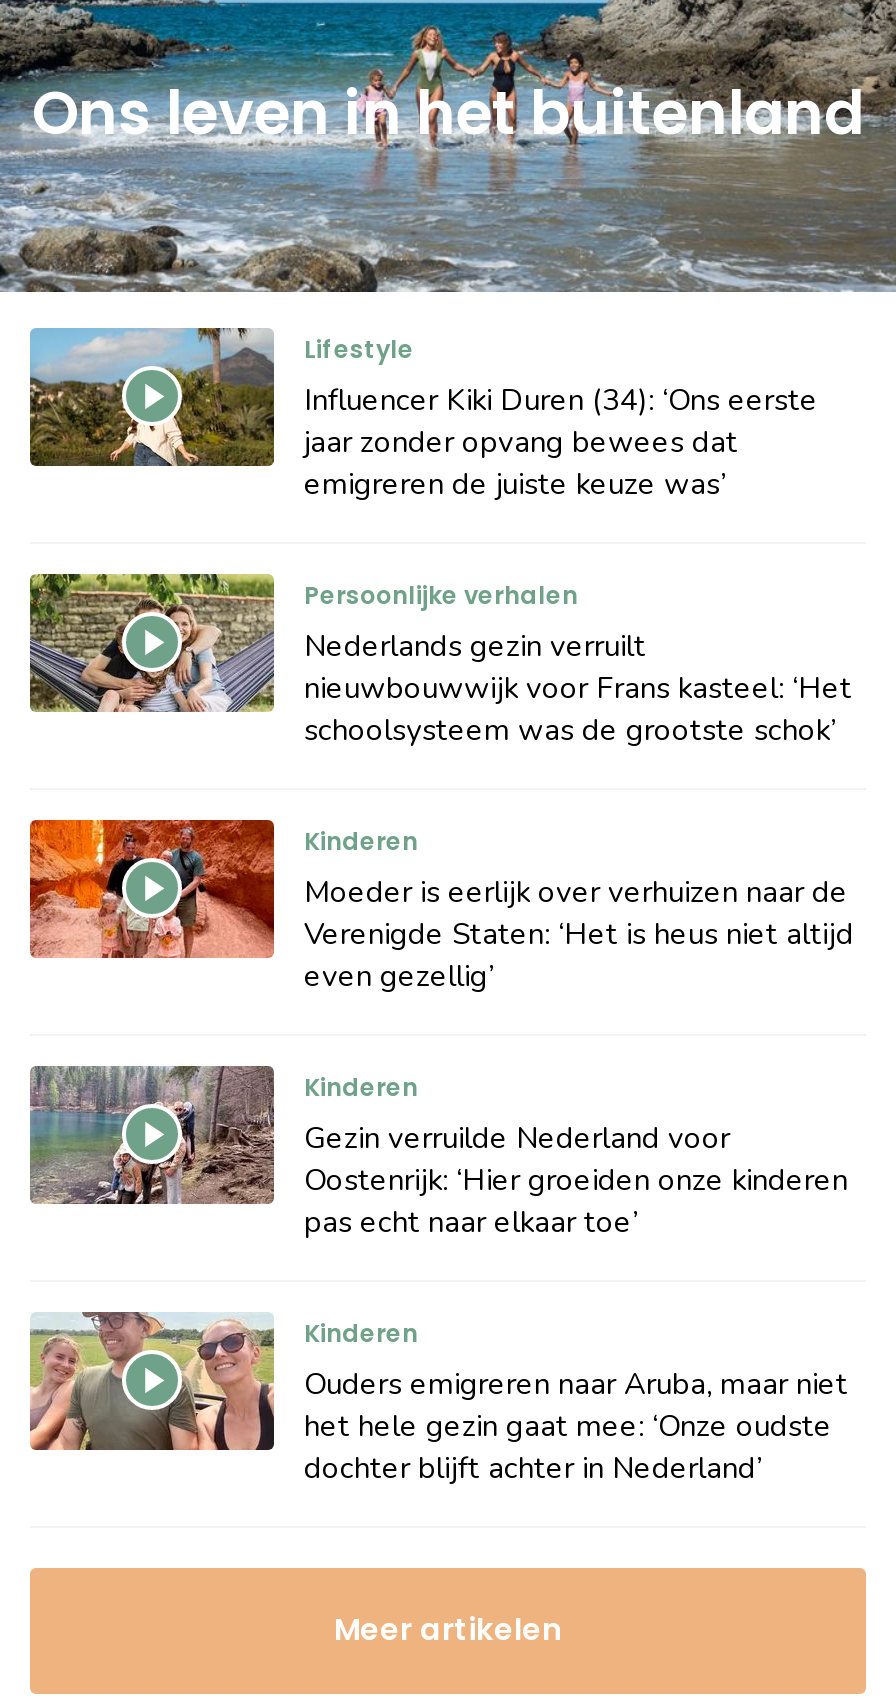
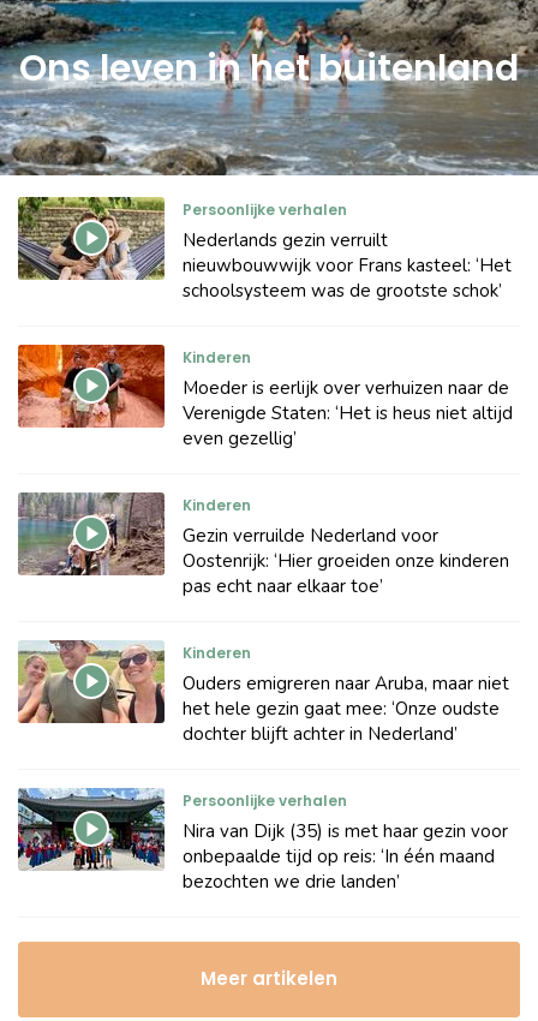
[28,326,818,504] [image] | Lifestyle | Influencer Kiki Duren (34): ‘Ons eerste | jaar zonder opvang bewees dat | emigreren de juiste keuze was’ -> none
moved [26,570,854,1488] -> [16,195,513,746]: [image] | Persoonlijke verhalen | Nederlands gezin verruilt | ... | het hele gezin gaat mee: ‘Onze oudste | dochter blijft achter in Nederland’
none -> [17,788,508,894] [image] | Persoonlijke verhalen | Nira van Dijk (35) is met haar gezin voor | onbepaalde tijd op reis: ‘In één maand | bezochten we drie landen’

